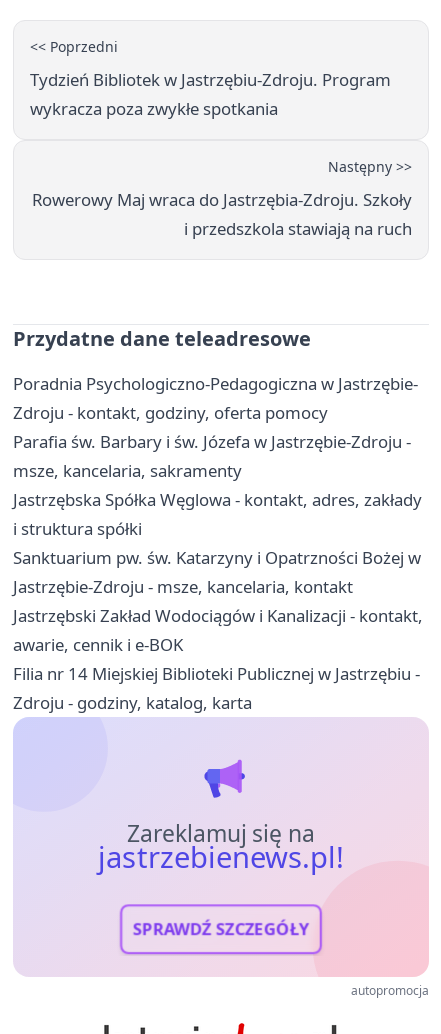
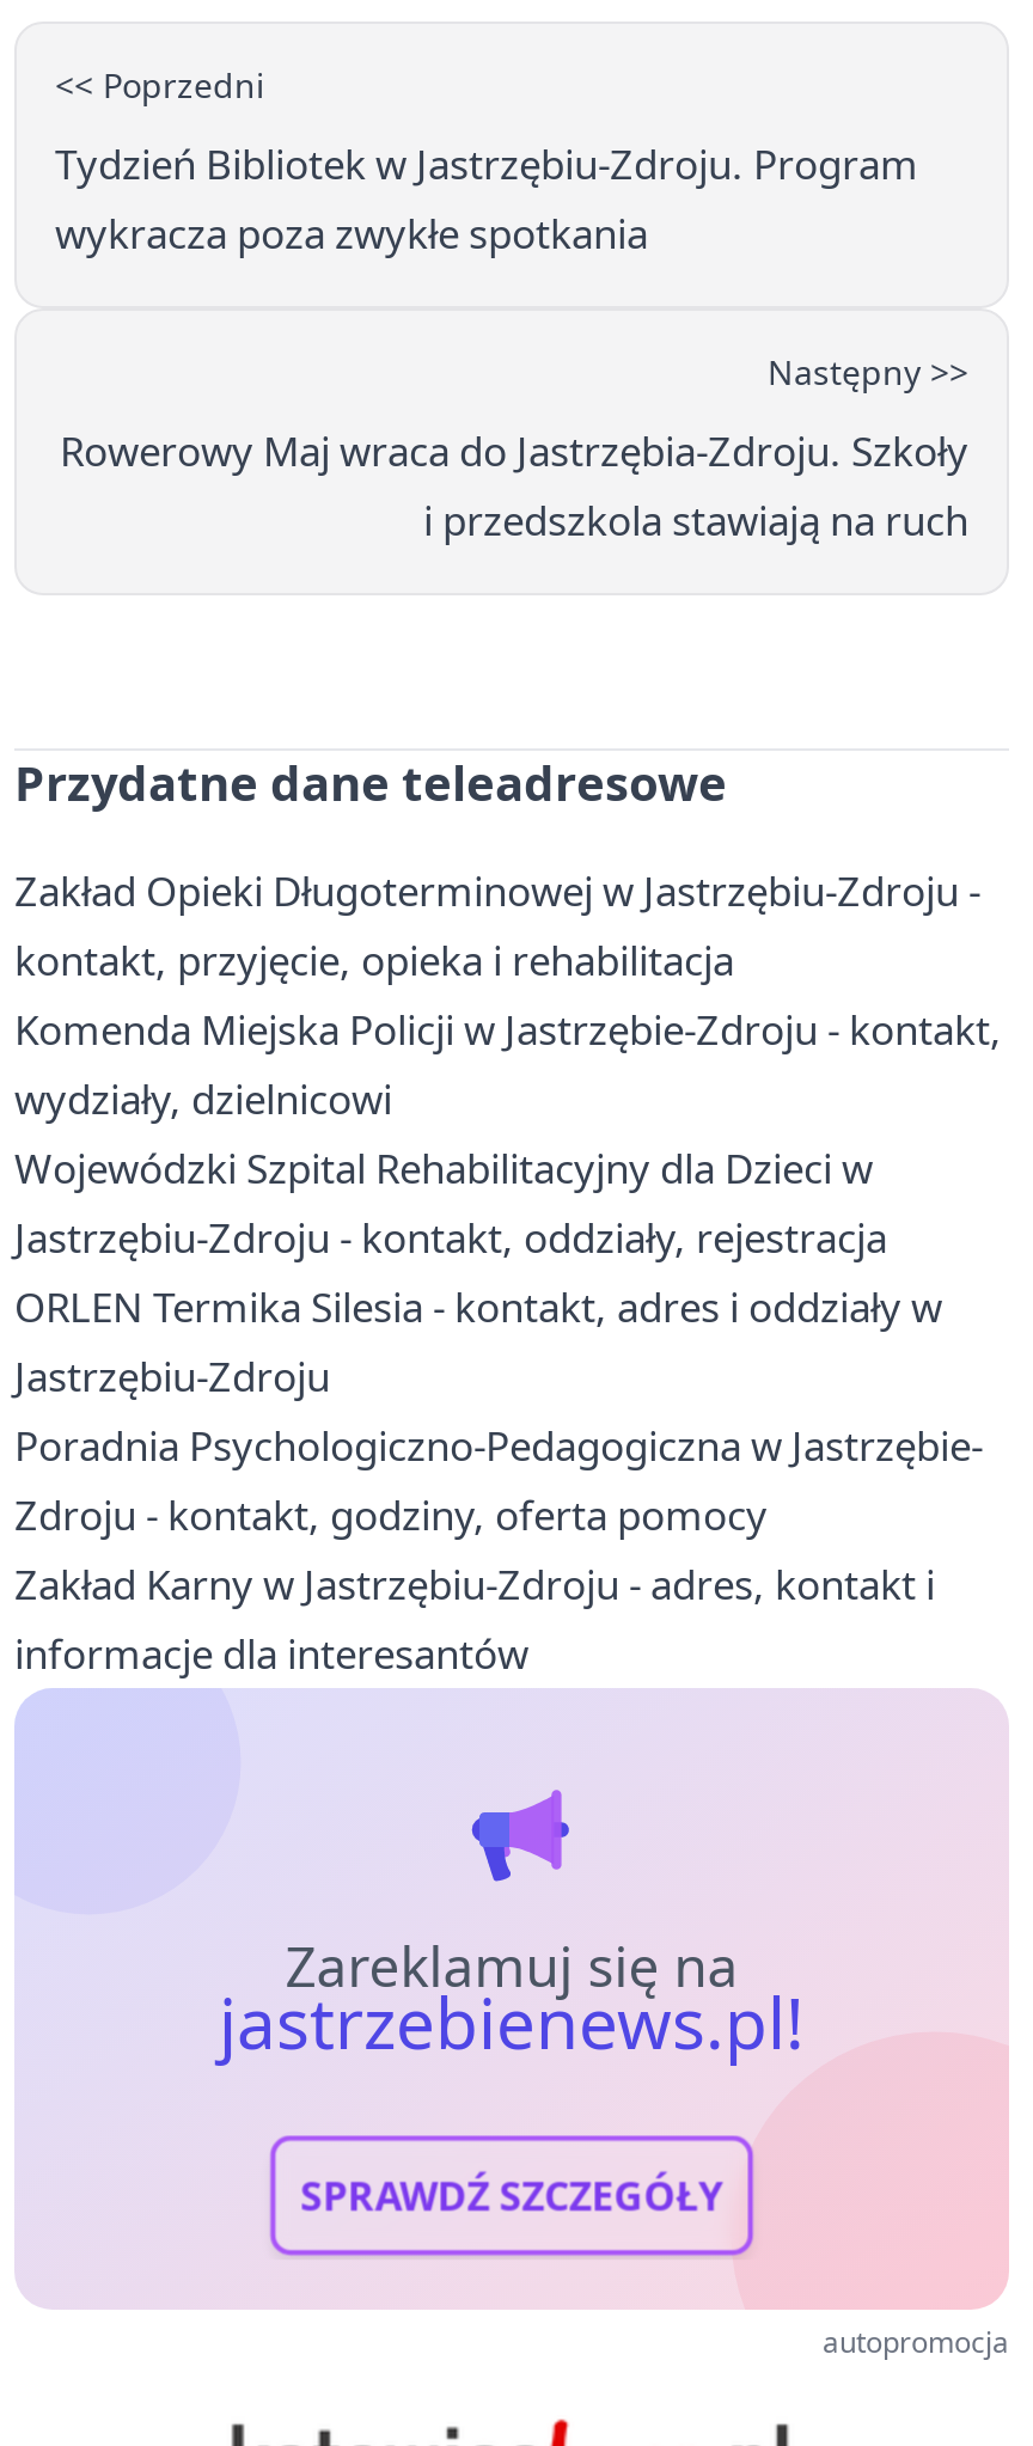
none -> [14,863,1002,1403] Zakład Opieki Długoterminowej w Jastrzębiu-Zdroju - | kontakt, przyjęcie, opieka i rehabilitacja | Komenda Miejska Policji w Jastrzębie-Zdroju - kontakt, | wydziały, dzielnicowi | Wojewódzki Szpital Rehabilitacyjny dla Dzieci w | Jastrzębiu-Zdroju - kontakt, oddziały, rejestracja | ORLEN Termika Silesia - kontakt, adres i oddziały w | Jastrzębiu-Zdroju
moved [13,372,418,424] -> [14,1417,983,1542]: Poradnia Psychologiczno-Pedagogiczna w Jastrzębie- | Zdroju - kontakt, godziny, oferta pomocy
[13,430,423,714] Parafia św. Barbary i św. Józefa w Jastrzębie-Zdroju - | msze, kancelaria, sakramenty | Jastrzębska Spółka Węglowa - kontakt, adres, zakłady | i struktura spółki | Sanktuarium pw. św. Katarzyny i Opatrzności Bożej w | Jastrzębie-Zdroju - msze, kancelaria, kontakt | Jastrzębski Zakład Wodociągów i Kanalizacji - kontakt, | awarie, cennik i e-BOK | Filia nr 14 Miejskiej Biblioteki Publicznej w Jastrzębiu - | Zdroju - godziny, katalog, karta -> [14,1556,935,1680] Zakład Karny w Jastrzębiu-Zdroju - adres, kontakt i | informacje dla interesantów

